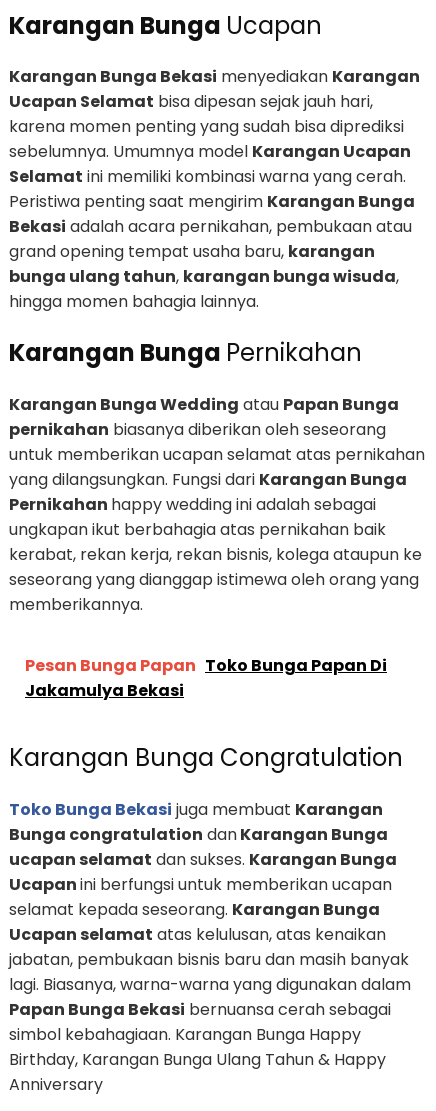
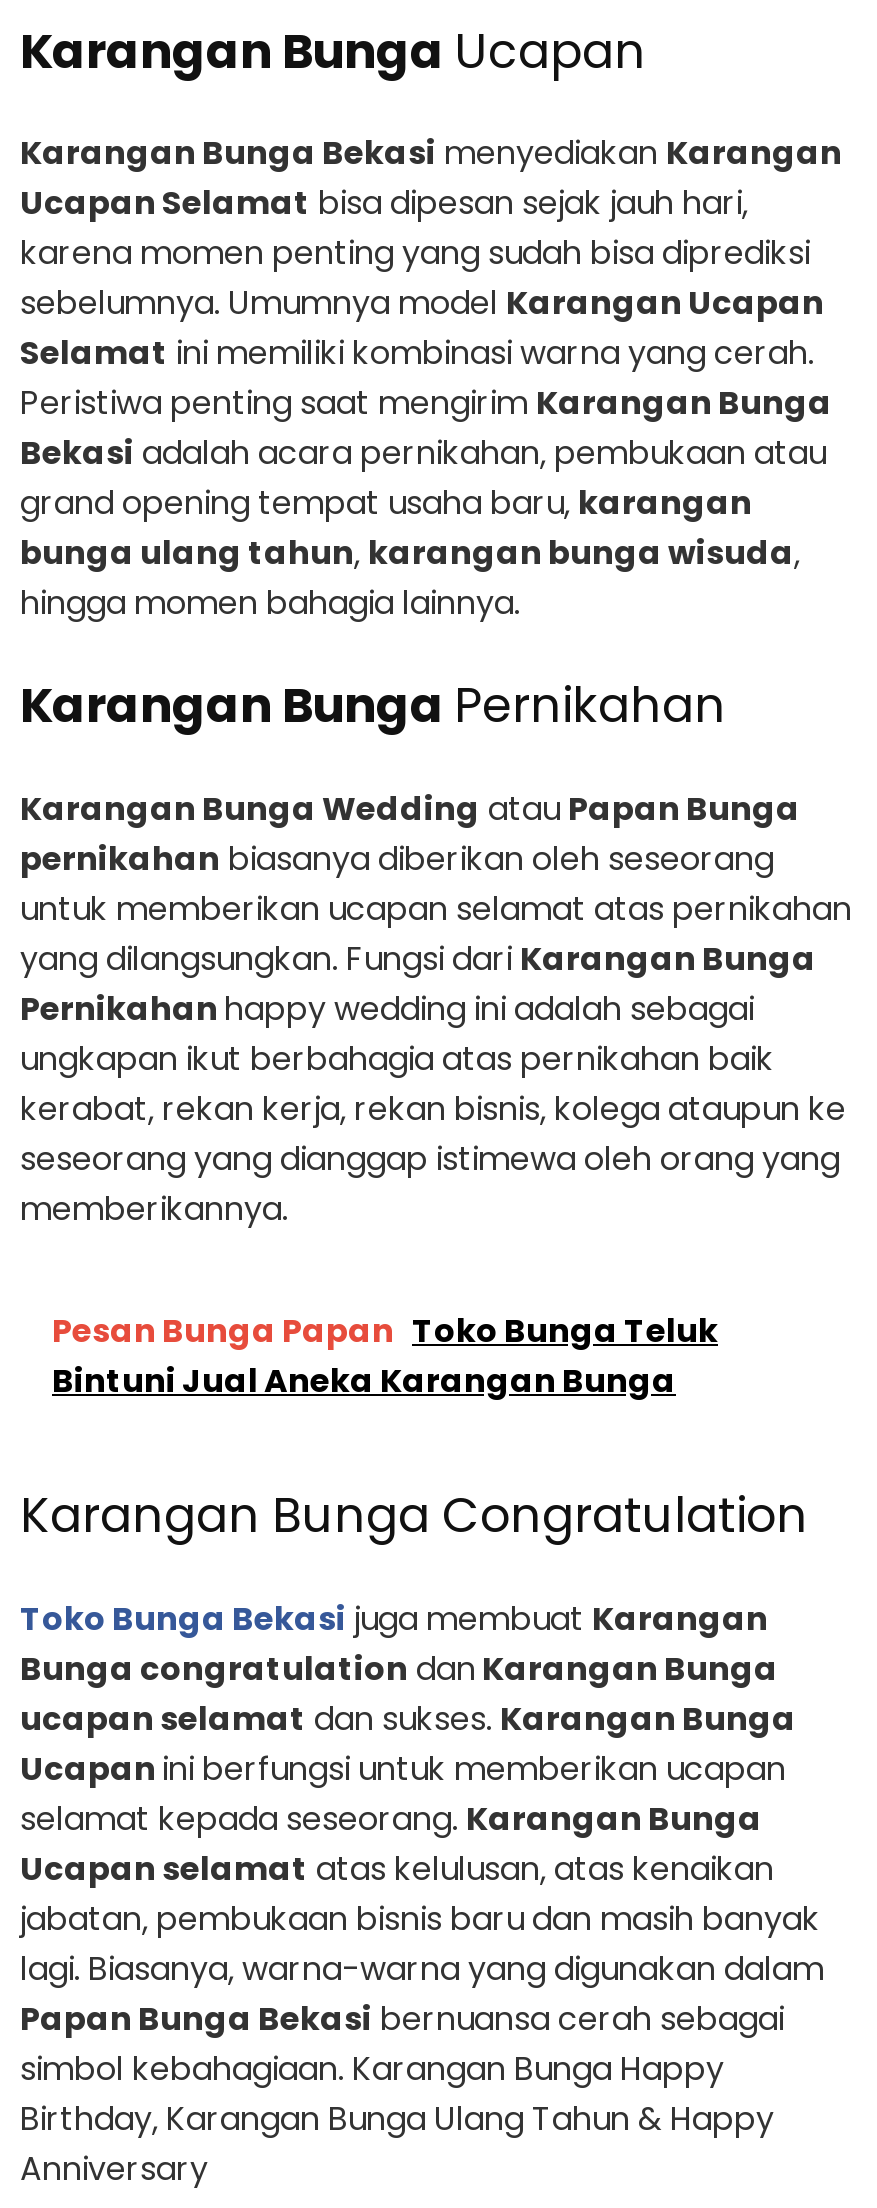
[25,654,387,702] Pesan Bunga Papan Toko Bunga Papan Di | Jakamulya Bekasi -> [52,1309,718,1405] Pesan Bunga Papan Toko Bunga Teluk | Bintuni Jual Aneka Karangan Bunga

